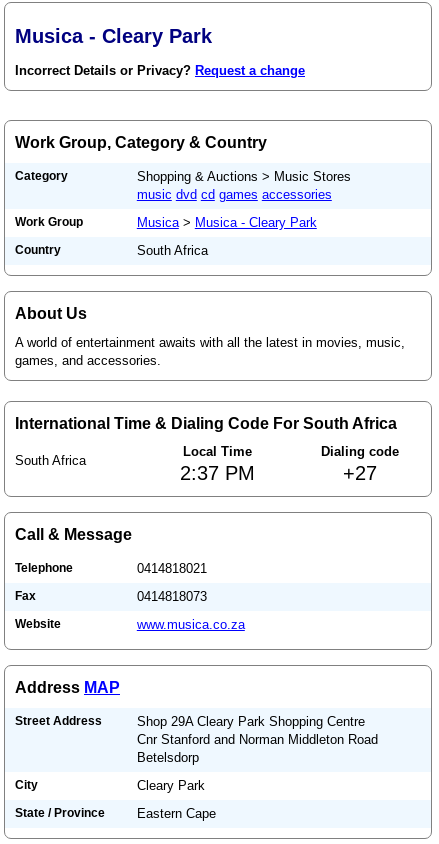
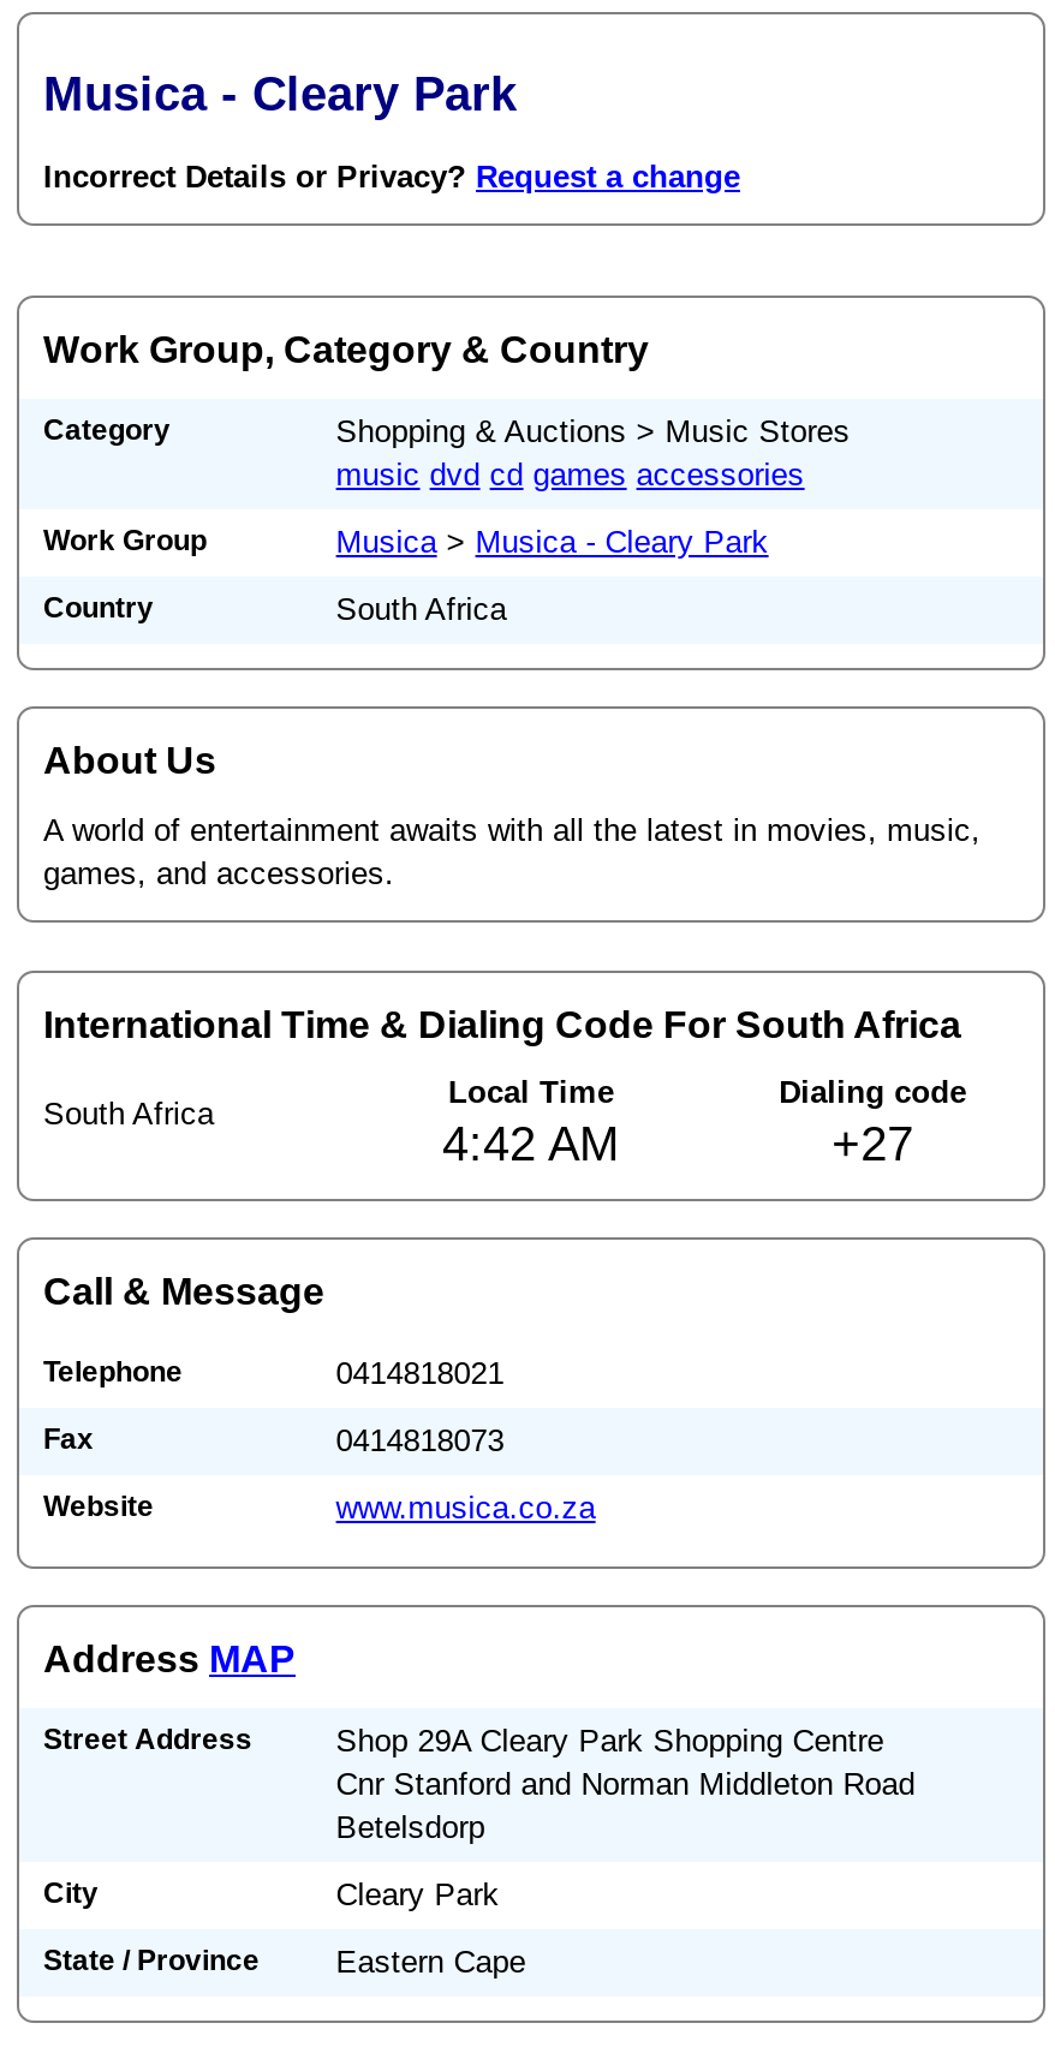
[180,462,255,484] 2:37 PM -> [442,1117,620,1170] 4:42 AM

